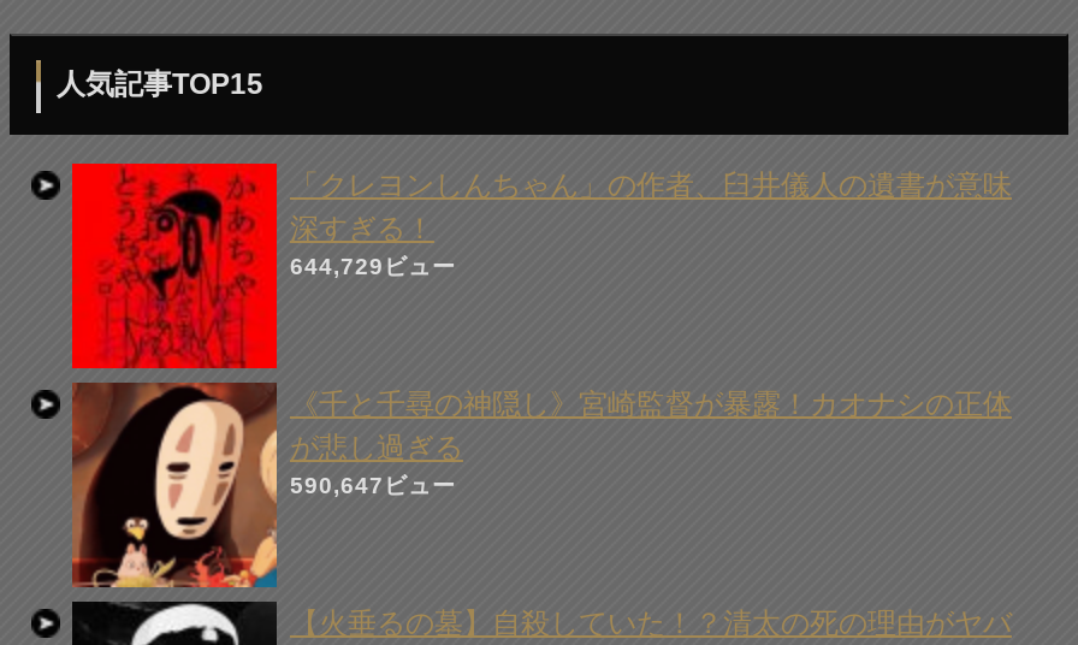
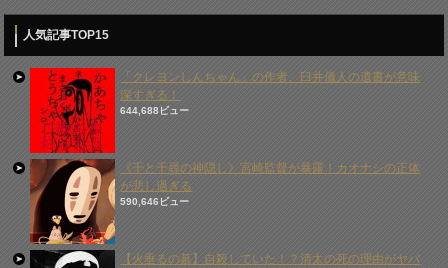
[290,253,456,280] 644,729ビュー -> [120,105,189,116] 644,688ビュー
[290,472,456,499] 590,647ビュー -> [120,196,189,207] 590,646ビュー

